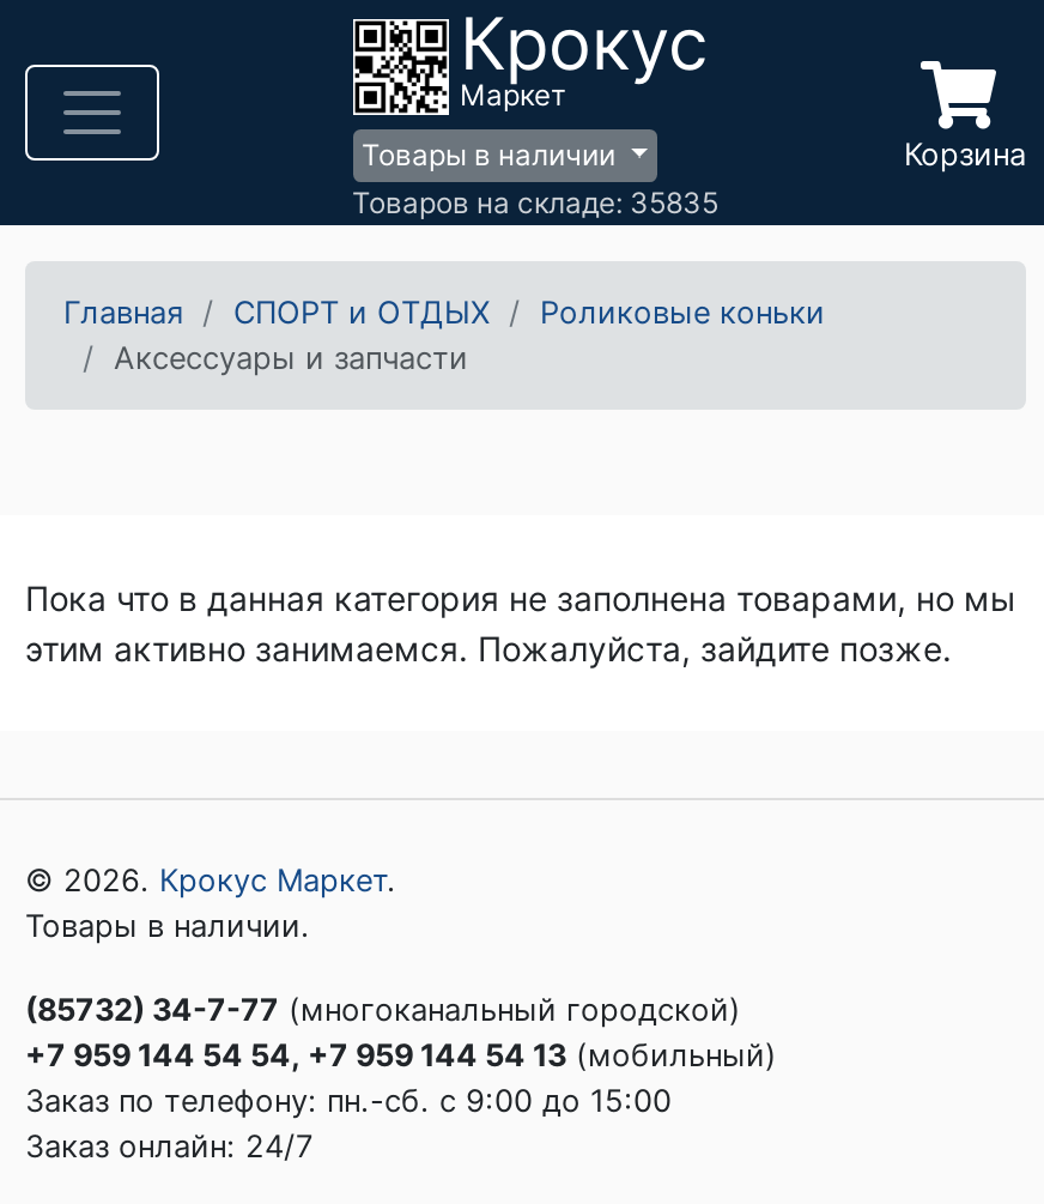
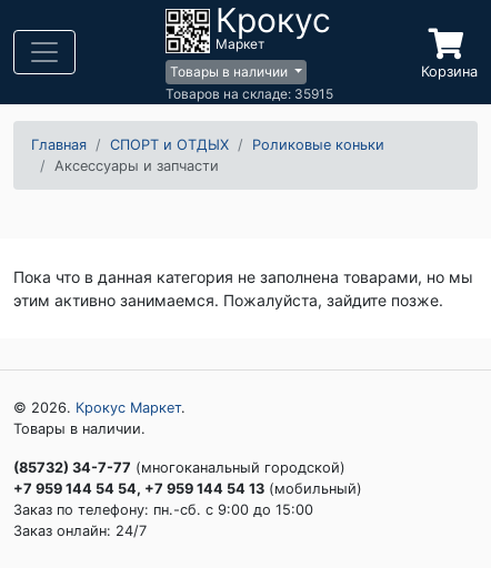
[352,184,718,220] Товаров на складе: 35835 -> [165,85,333,102] Товаров на складе: 35915

